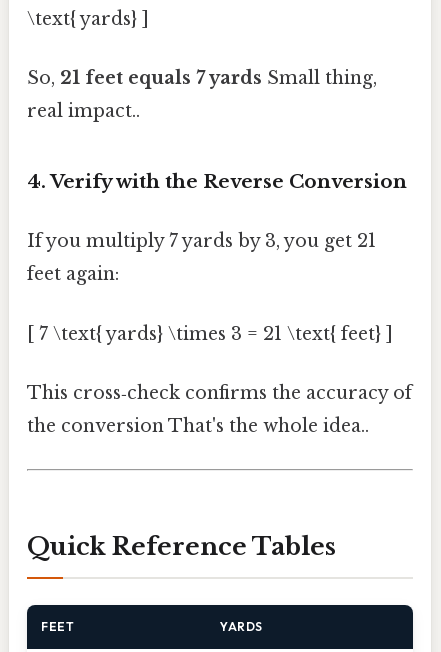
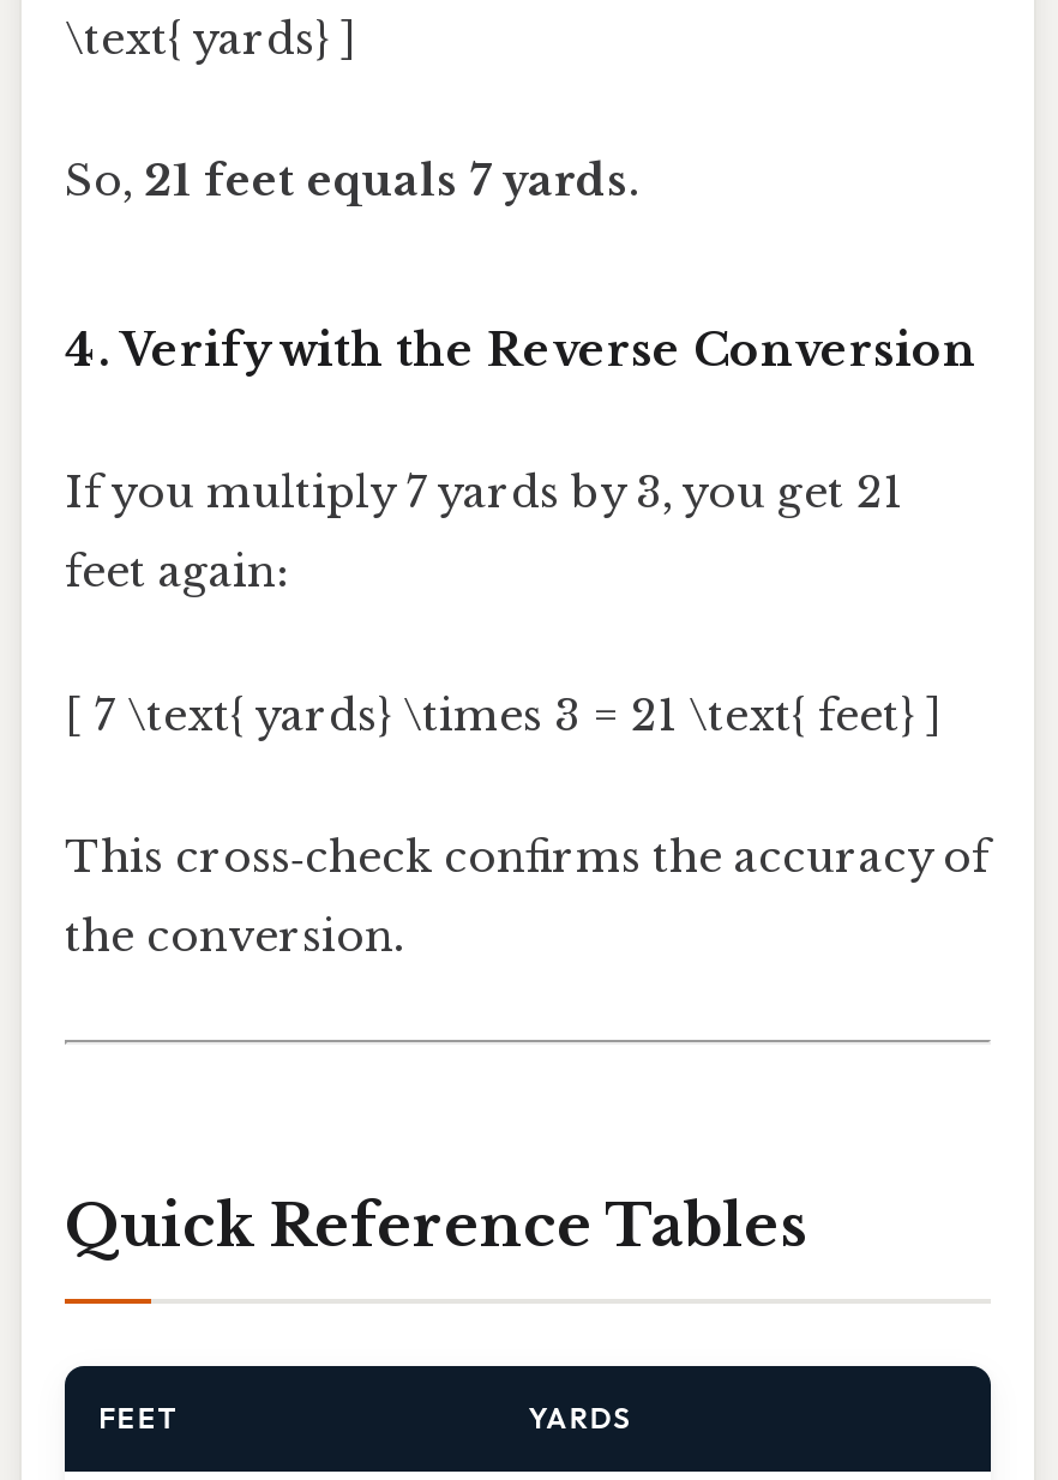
[27,67,377,122] So, 21 feet equals 7 yards Small thing, | real impact.. -> [65,155,638,208] So, 21 feet equals 7 yards.
[27,415,369,437] the conversion That's the whole idea.. -> [65,910,403,963] the conversion.

